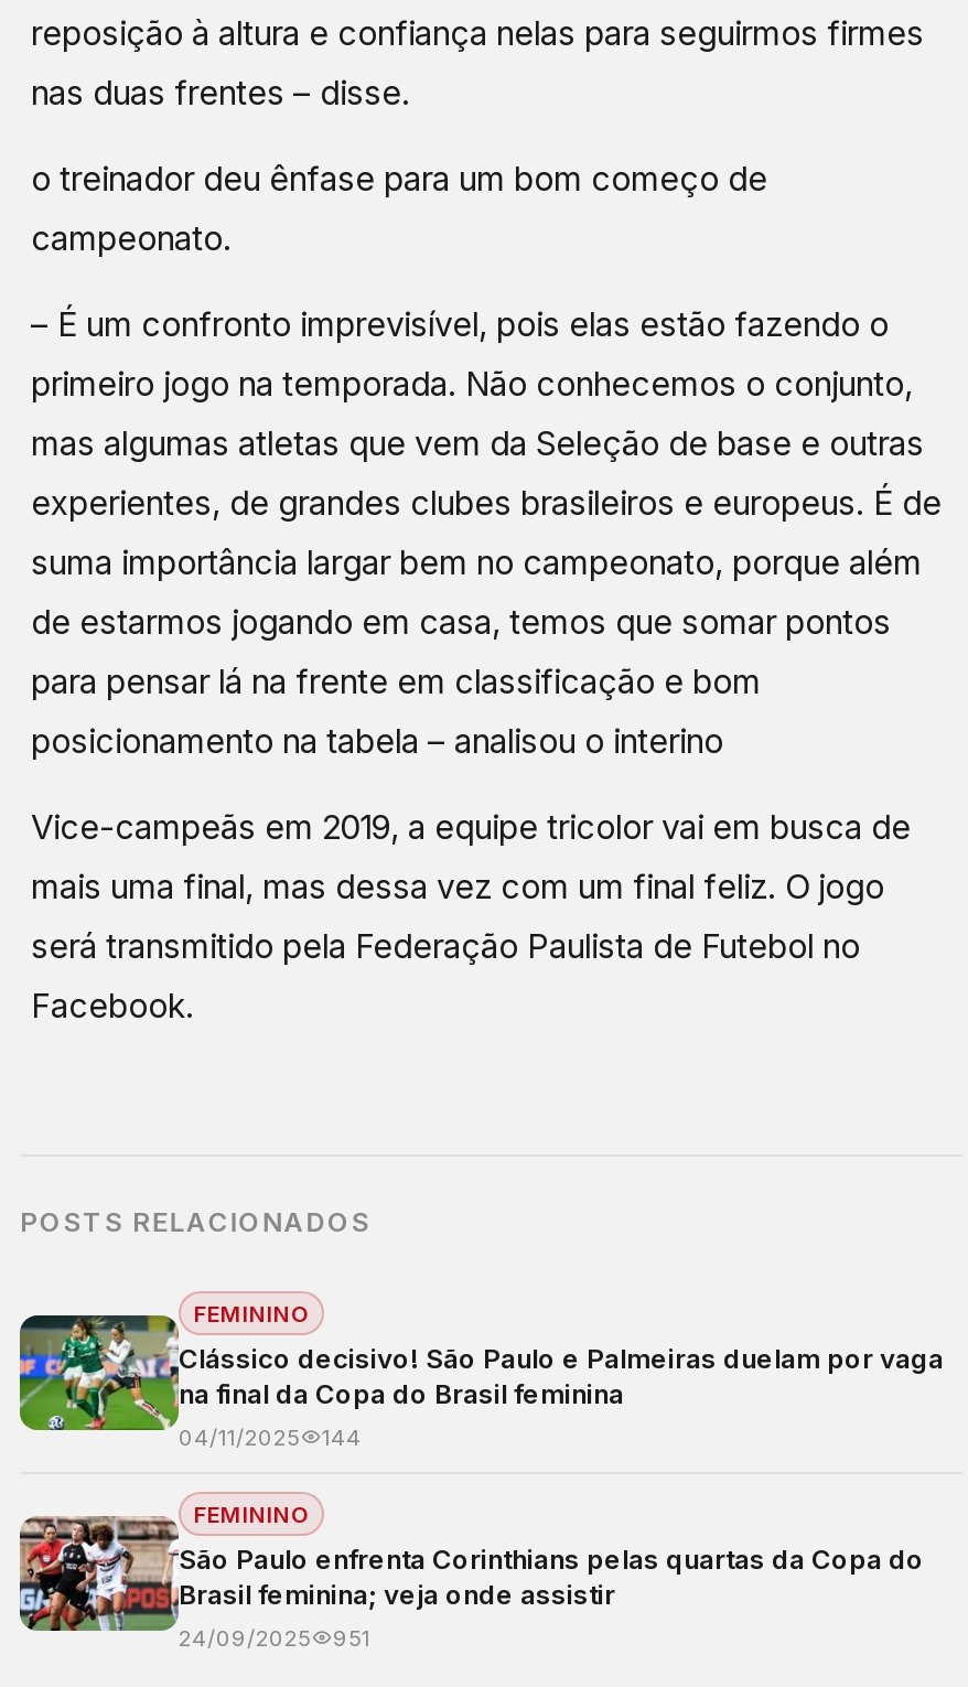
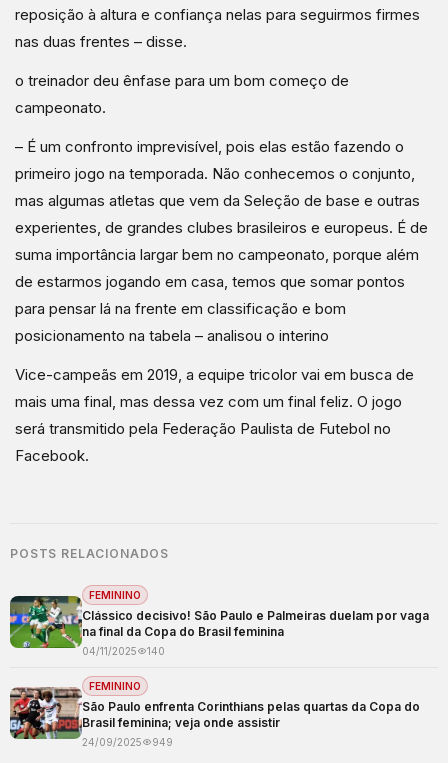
[179,1423,362,1449] 04/11/2025 144 -> [82,645,165,657] 04/11/2025 140
[179,1623,370,1650] 24/09/2025 951 -> [82,736,173,748] 24/09/2025 949

